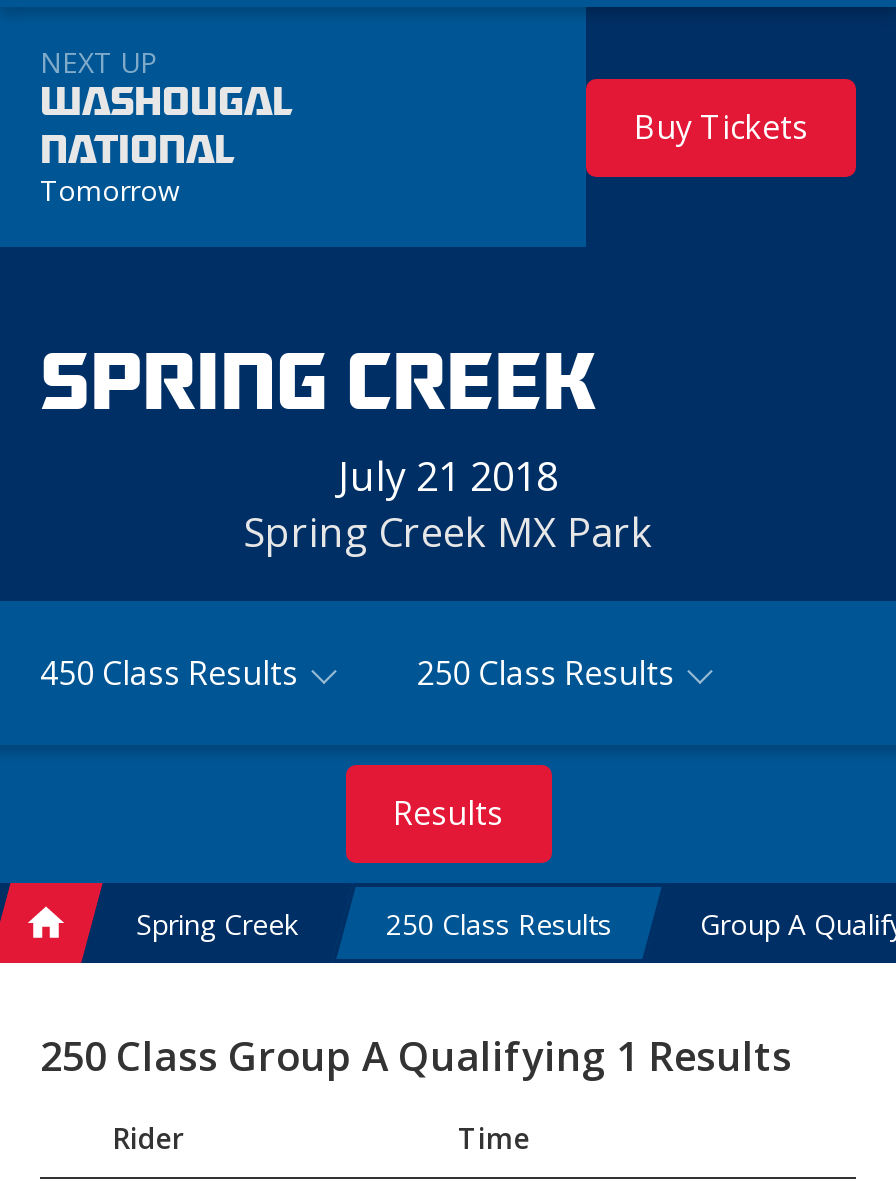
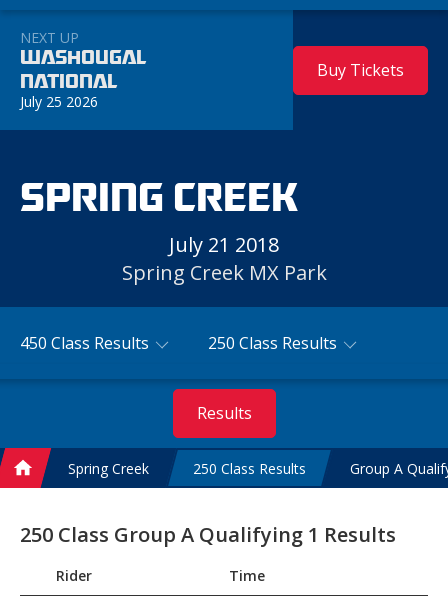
[40,171,180,209] Tomorrow -> [20,92,98,111] July 25 2026

